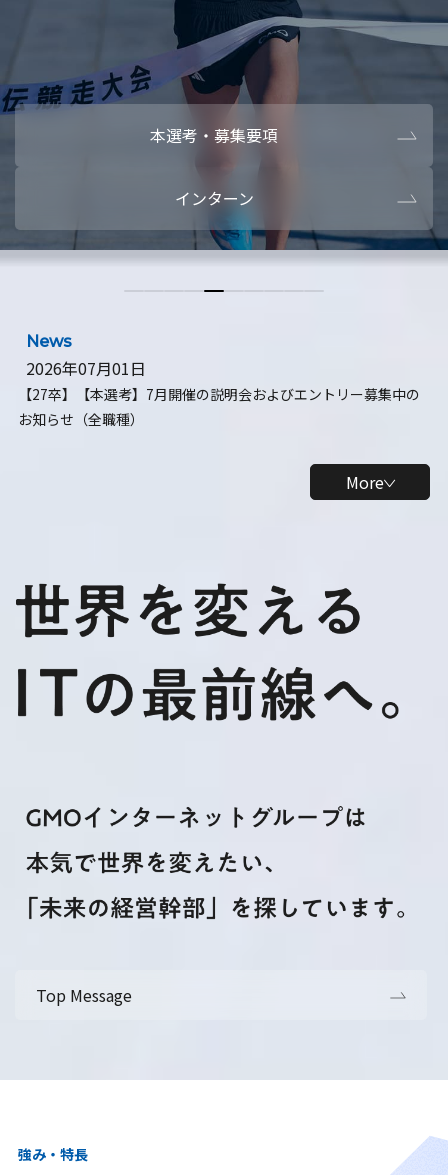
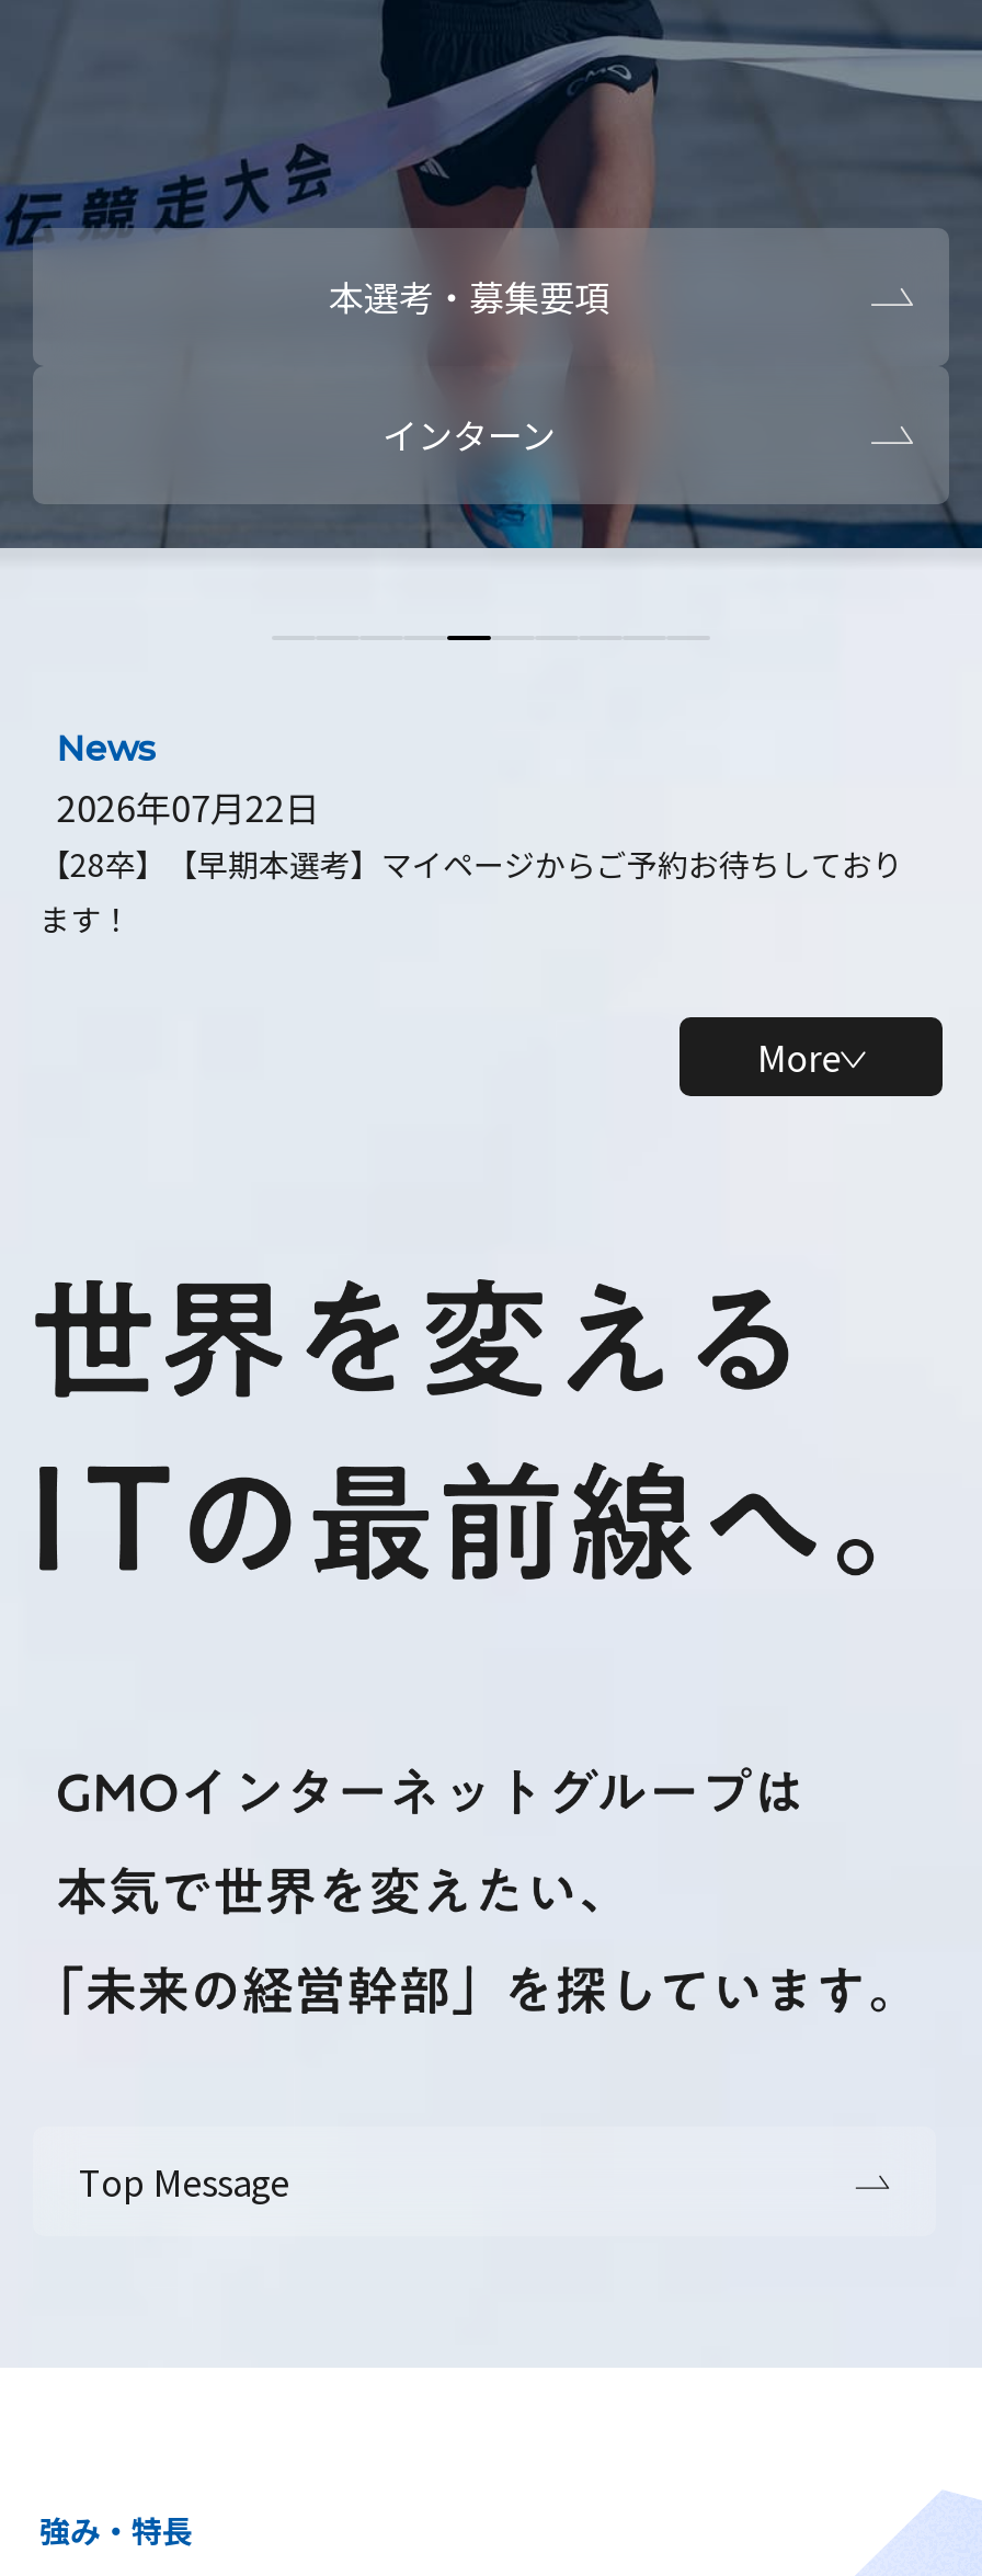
[18,356,420,429] 2026年07月01日 | 【27卒】【本選考】7月開催の説明会およびエントリー募集中の | お知らせ（全職種） -> [39,780,903,941] 2026年07月22日 | 【28卒】【早期本選考】マイページからご予約お待ちしており | ます！

